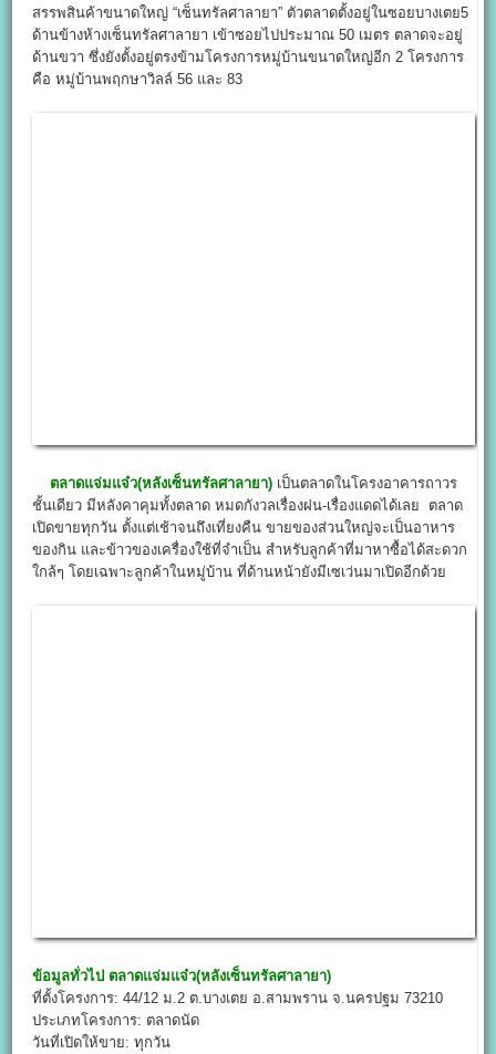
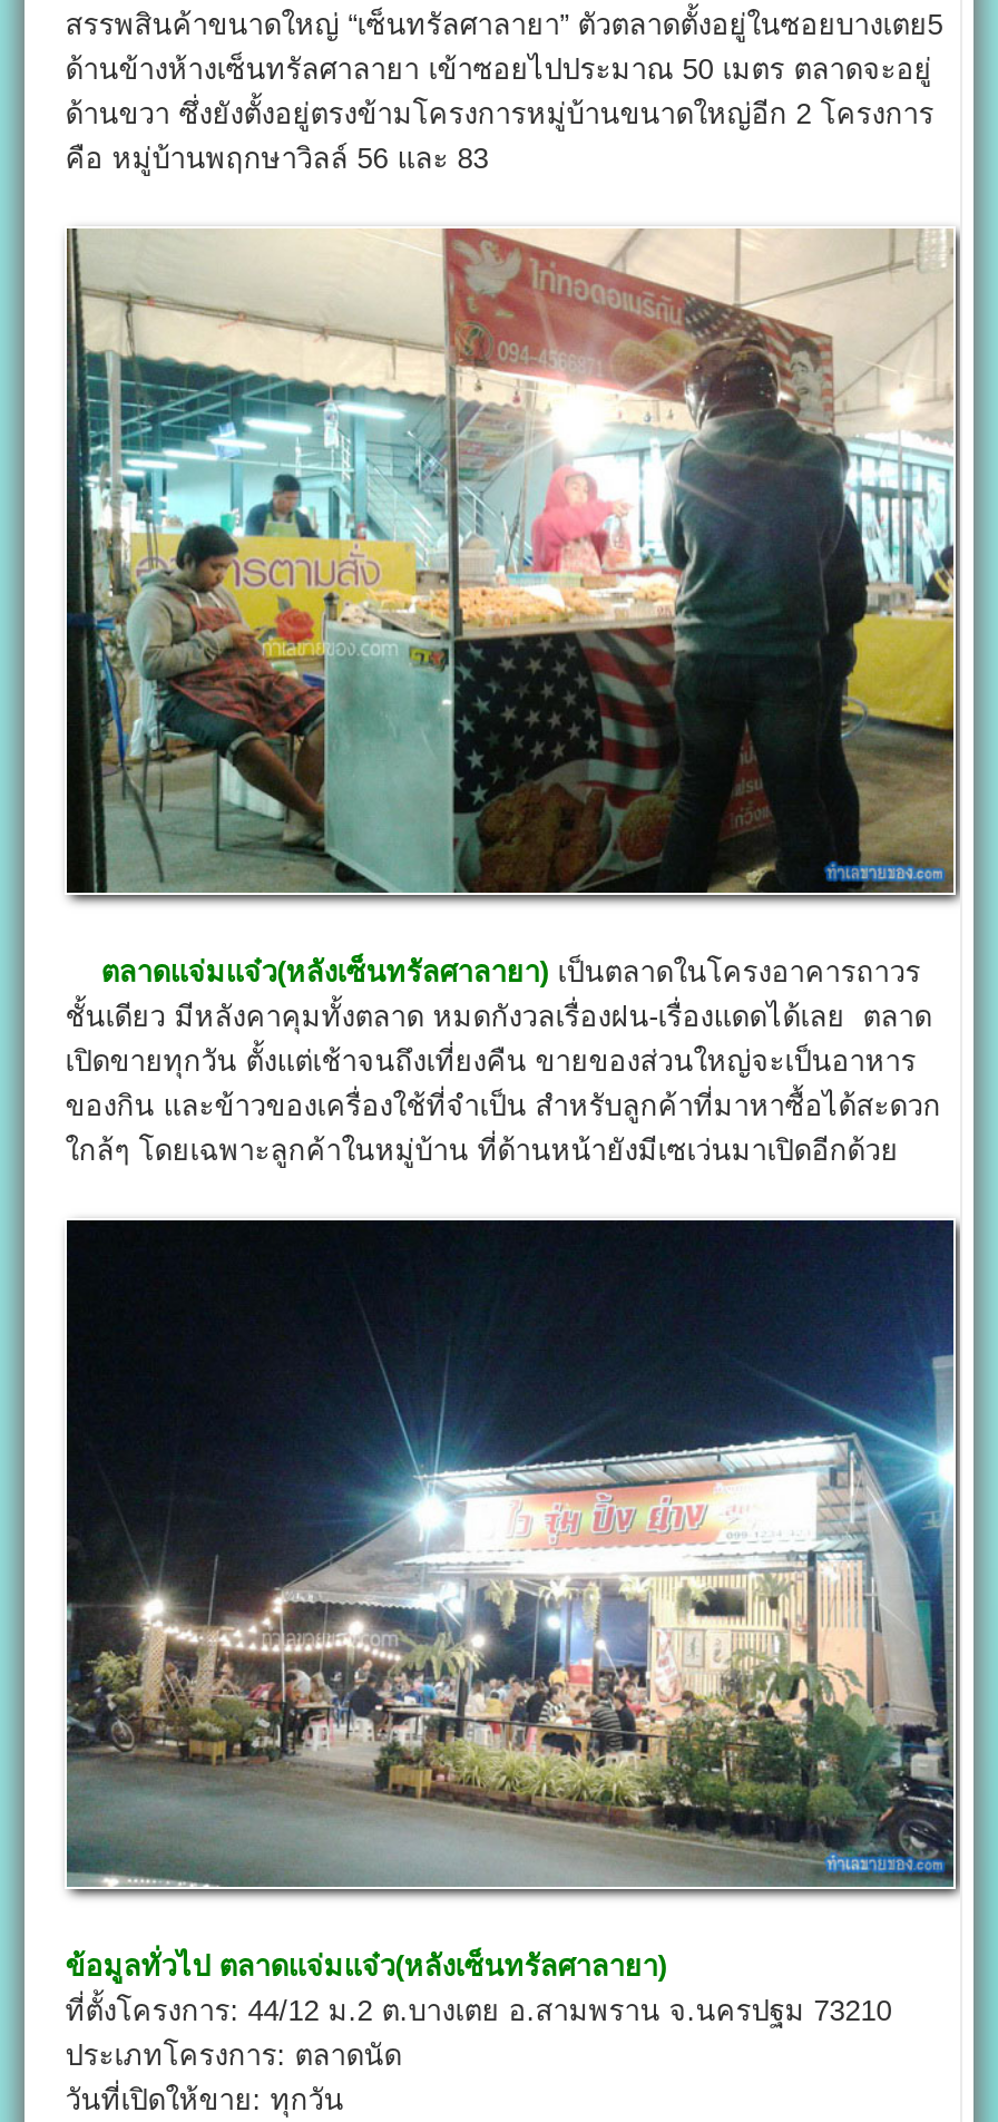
none -> [65,225,956,894] [image]
none -> [65,1217,956,1886] [image]

